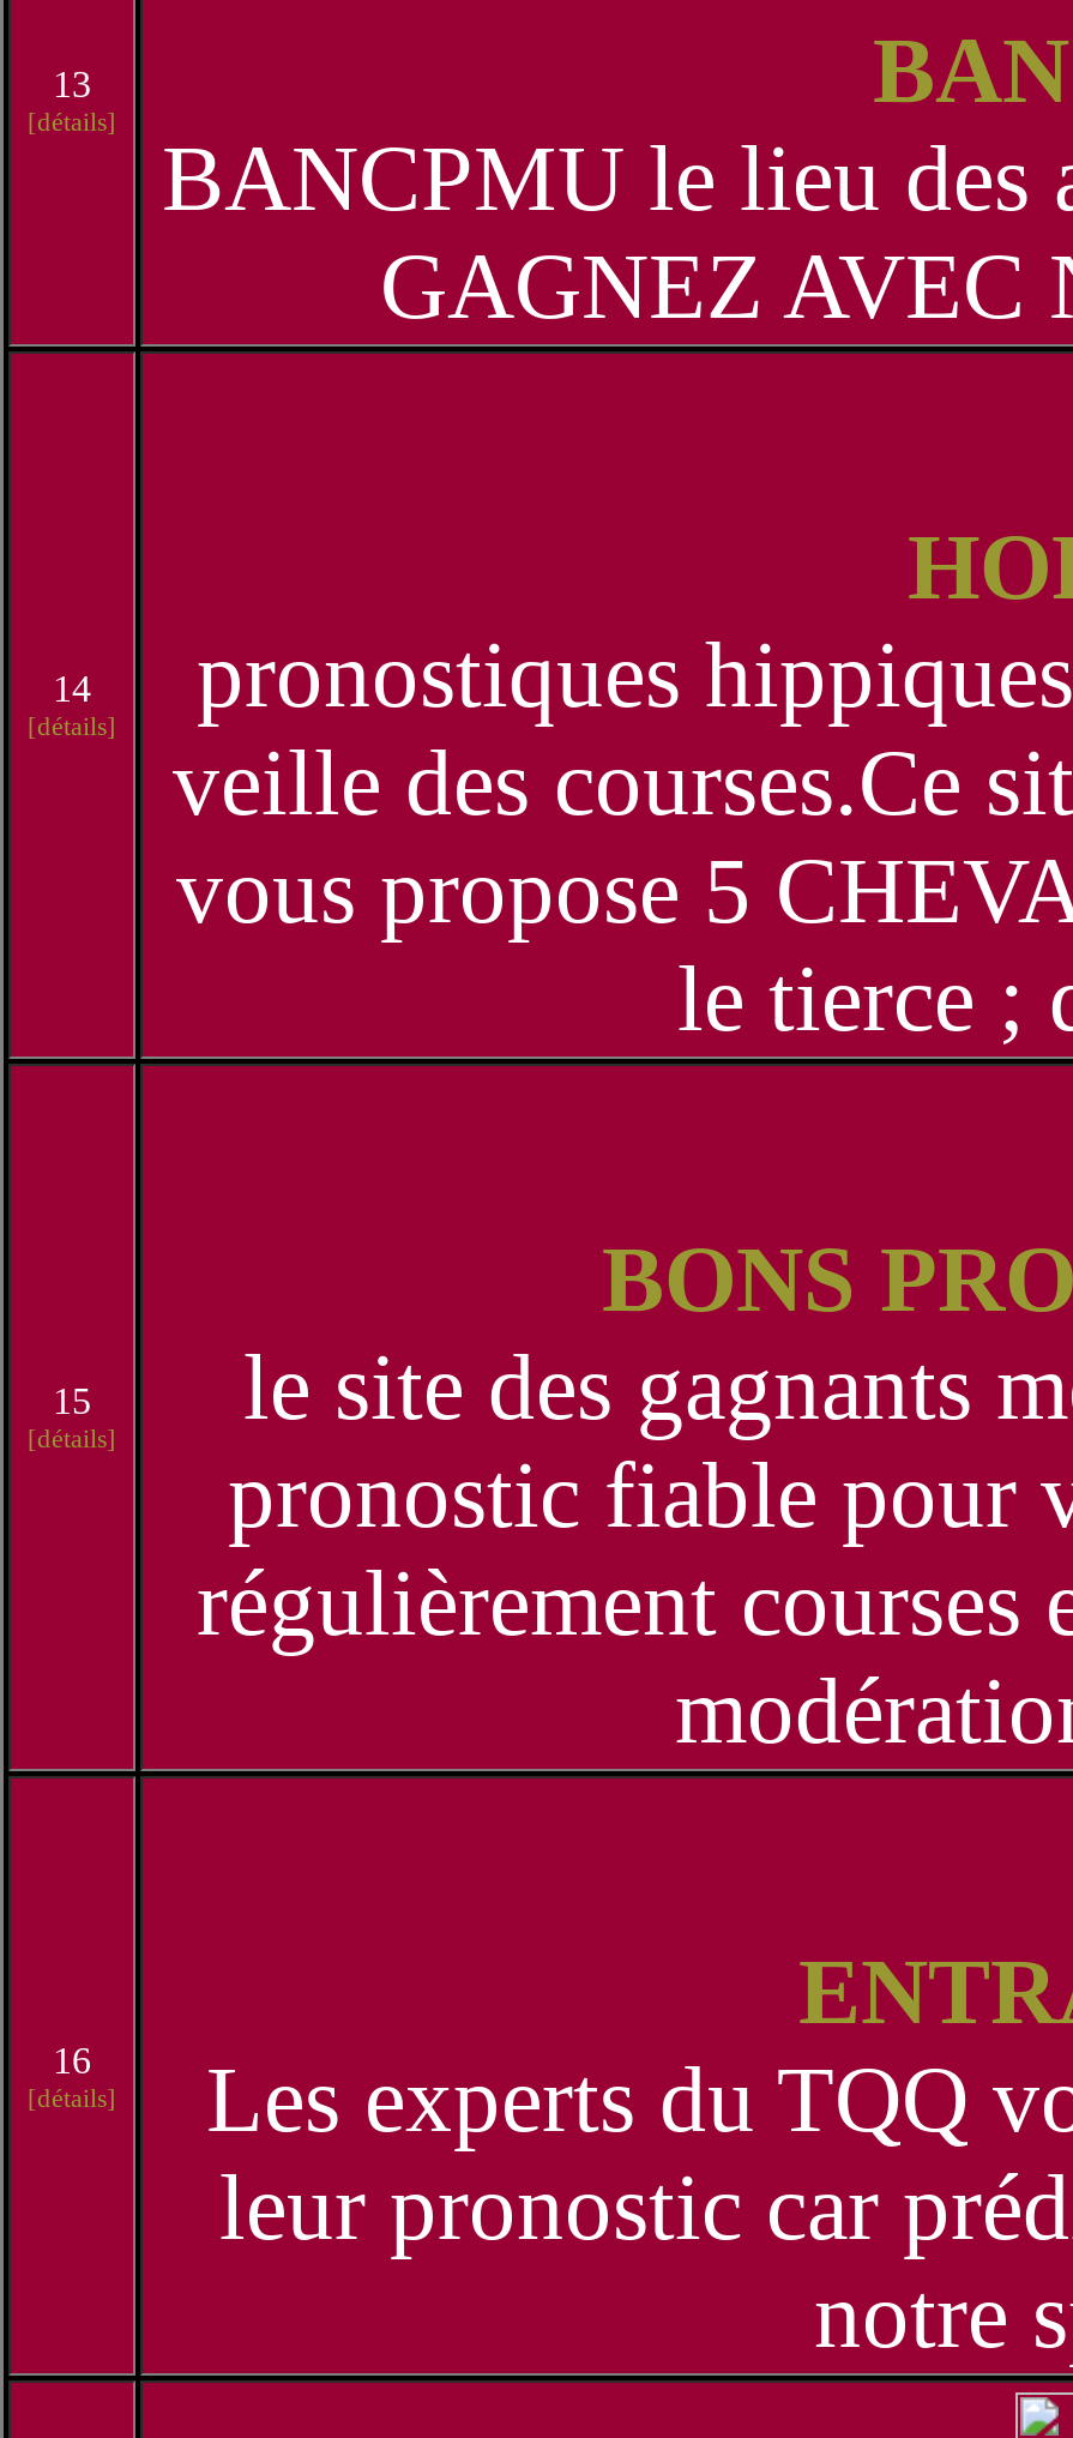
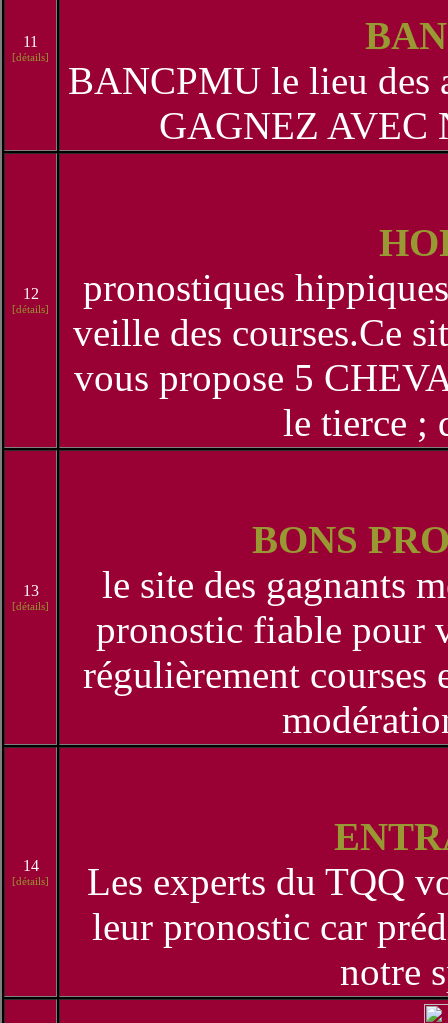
[53,64,91,104] 13 -> [23,33,38,50] 11
[53,668,91,709] 14 -> [22,285,38,302] 12
[53,1380,91,1421] 15 -> [22,582,38,599] 13
[53,2040,91,2081] 16 -> [22,857,38,874] 14

